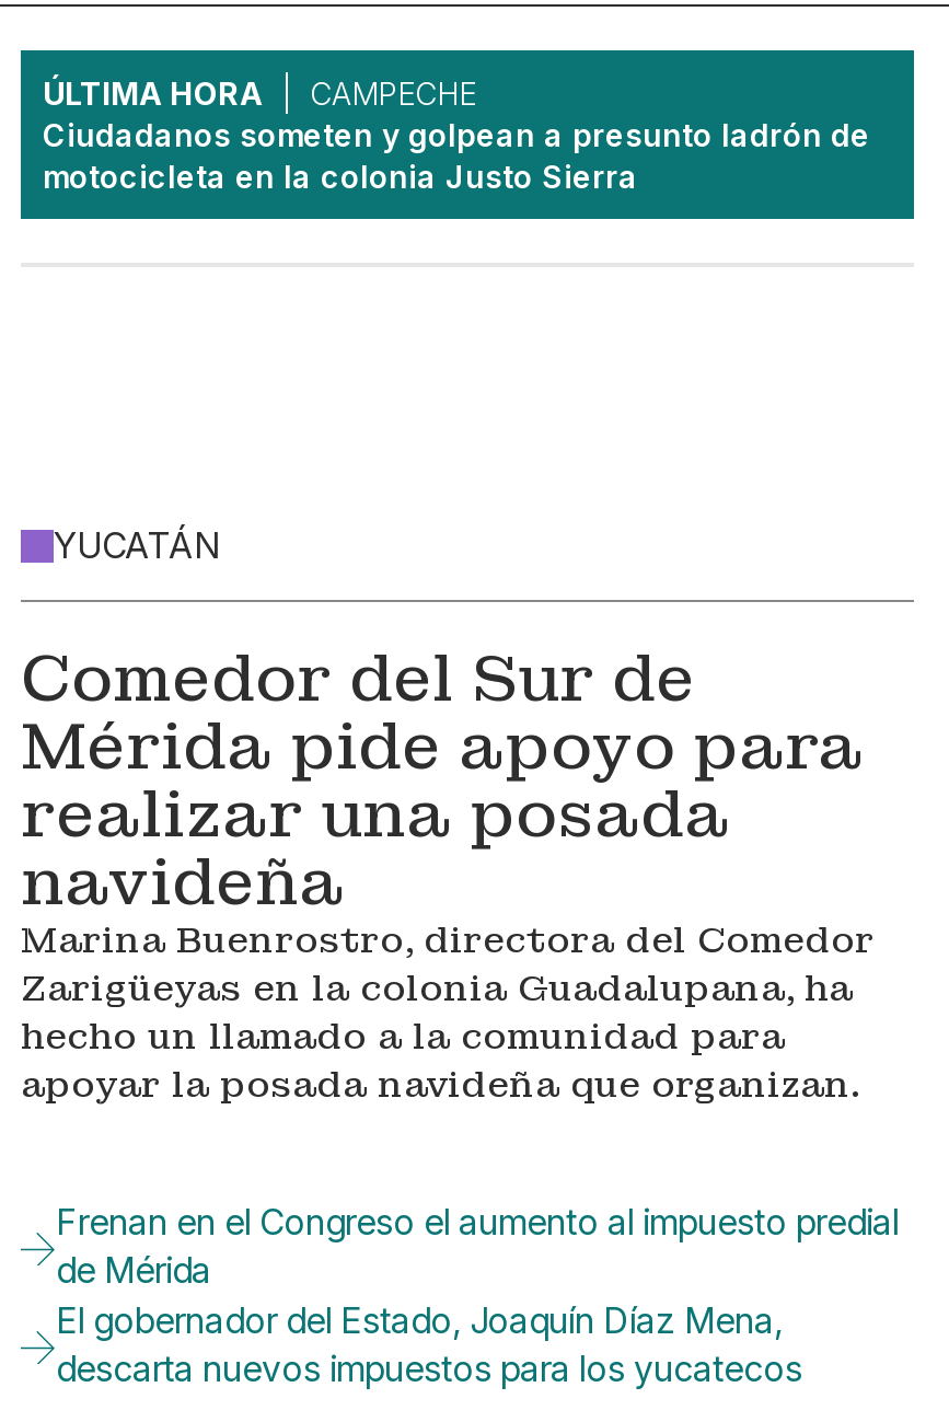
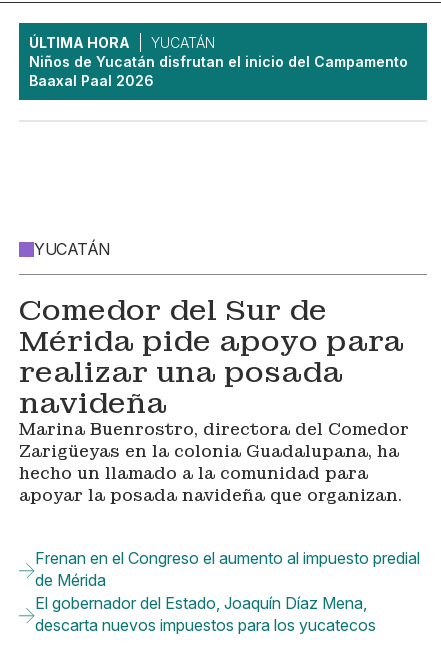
[43,74,870,195] CAMPECHE | Ciudadanos someten y golpean a presunto ladrón de | motocicleta en la colonia Justo Sierra -> [29,34,408,89] YUCATÁN | Niños de Yucatán disfrutan el inicio del Campamento | Baaxal Paal 2026

